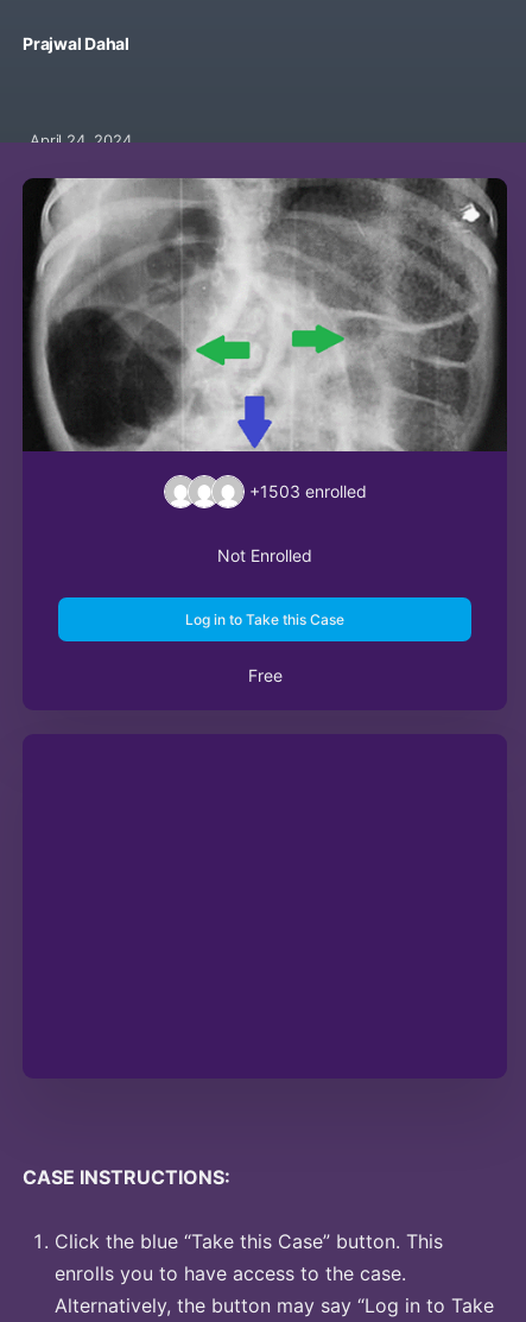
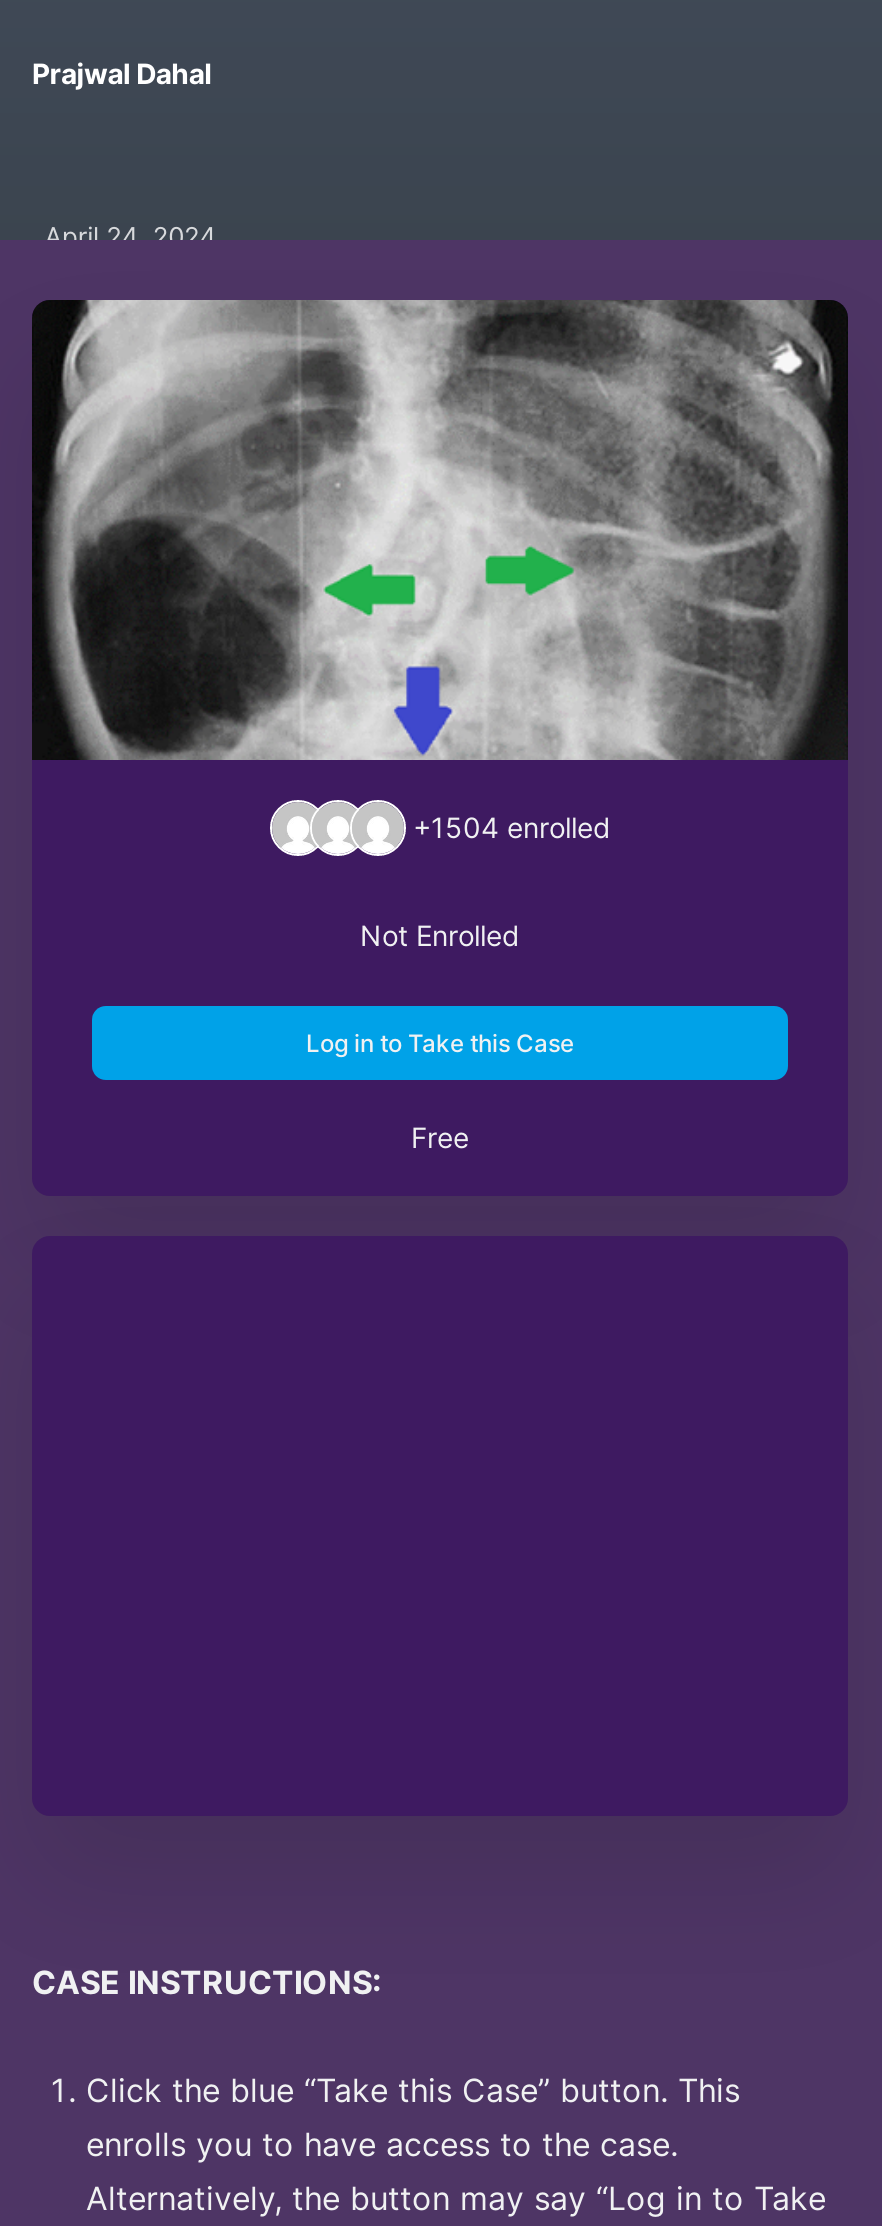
[249,480,366,501] +1503 enrolled -> [413,809,611,843] +1504 enrolled

